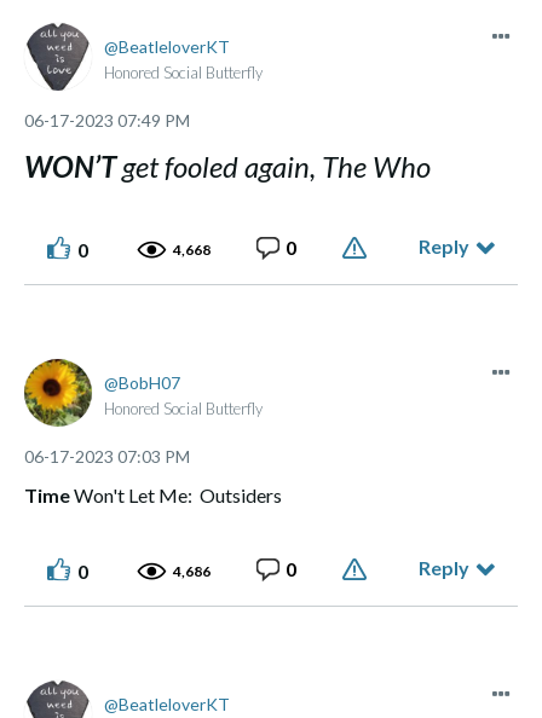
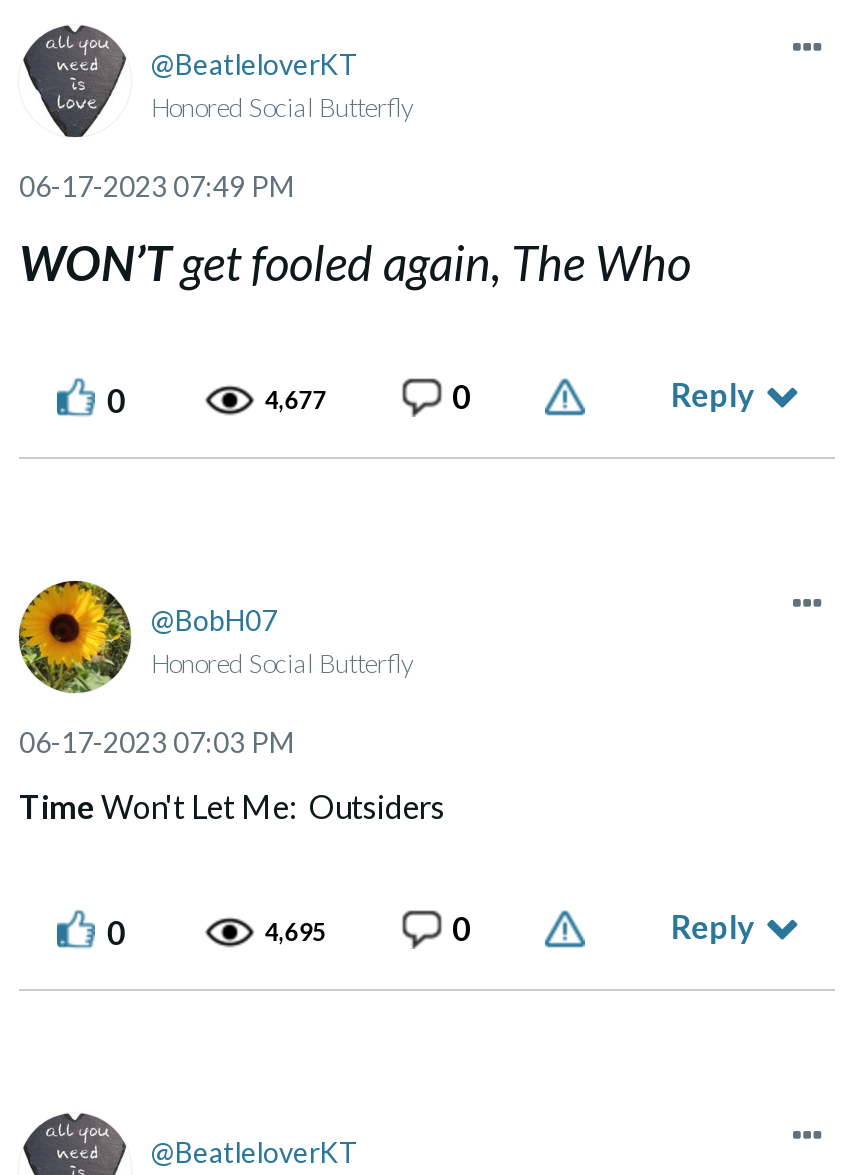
[173,240,210,258] 4,668 -> [264,384,326,414] 4,677
[173,562,210,580] 4,686 -> [264,916,326,946] 4,695

